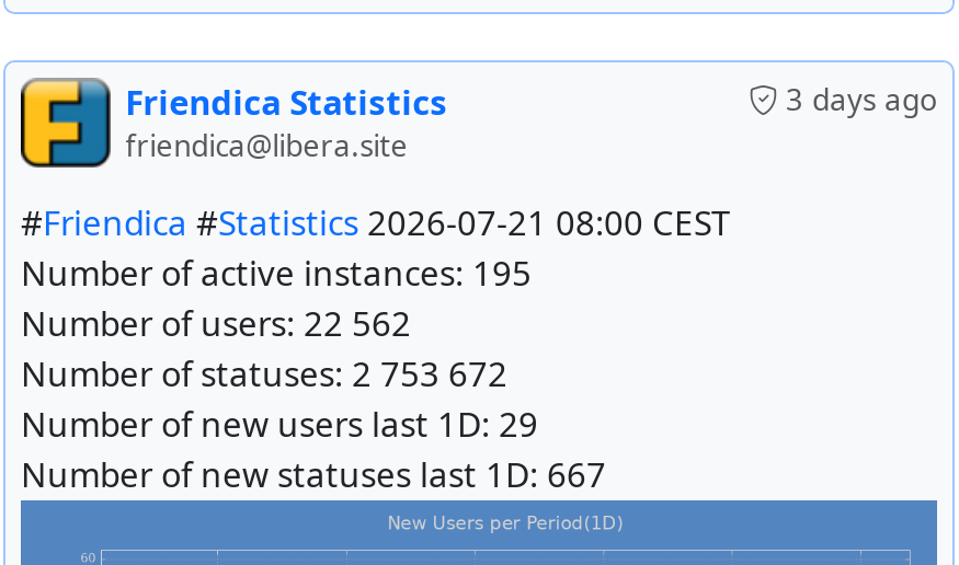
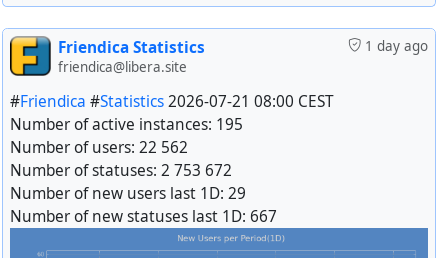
[786,80,937,120] 3 days ago -> [365,37,428,55] 1 day ago

